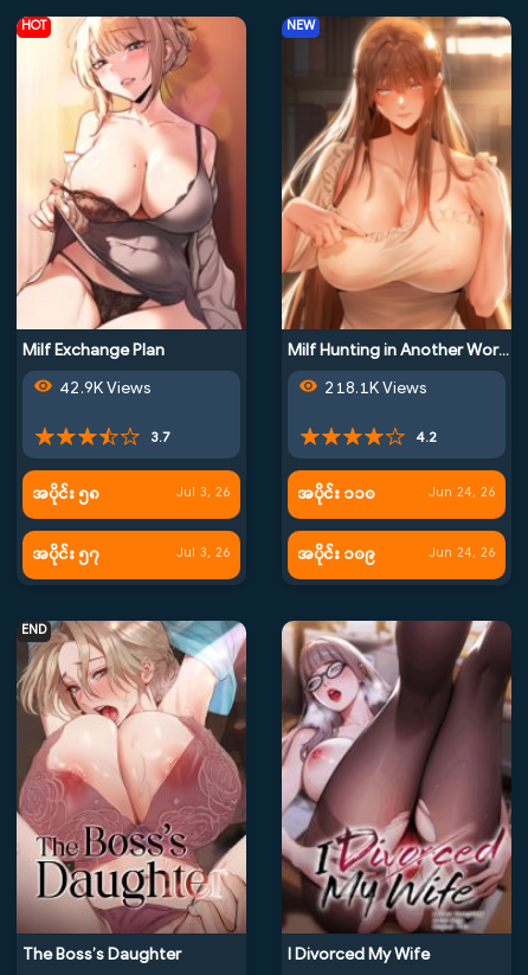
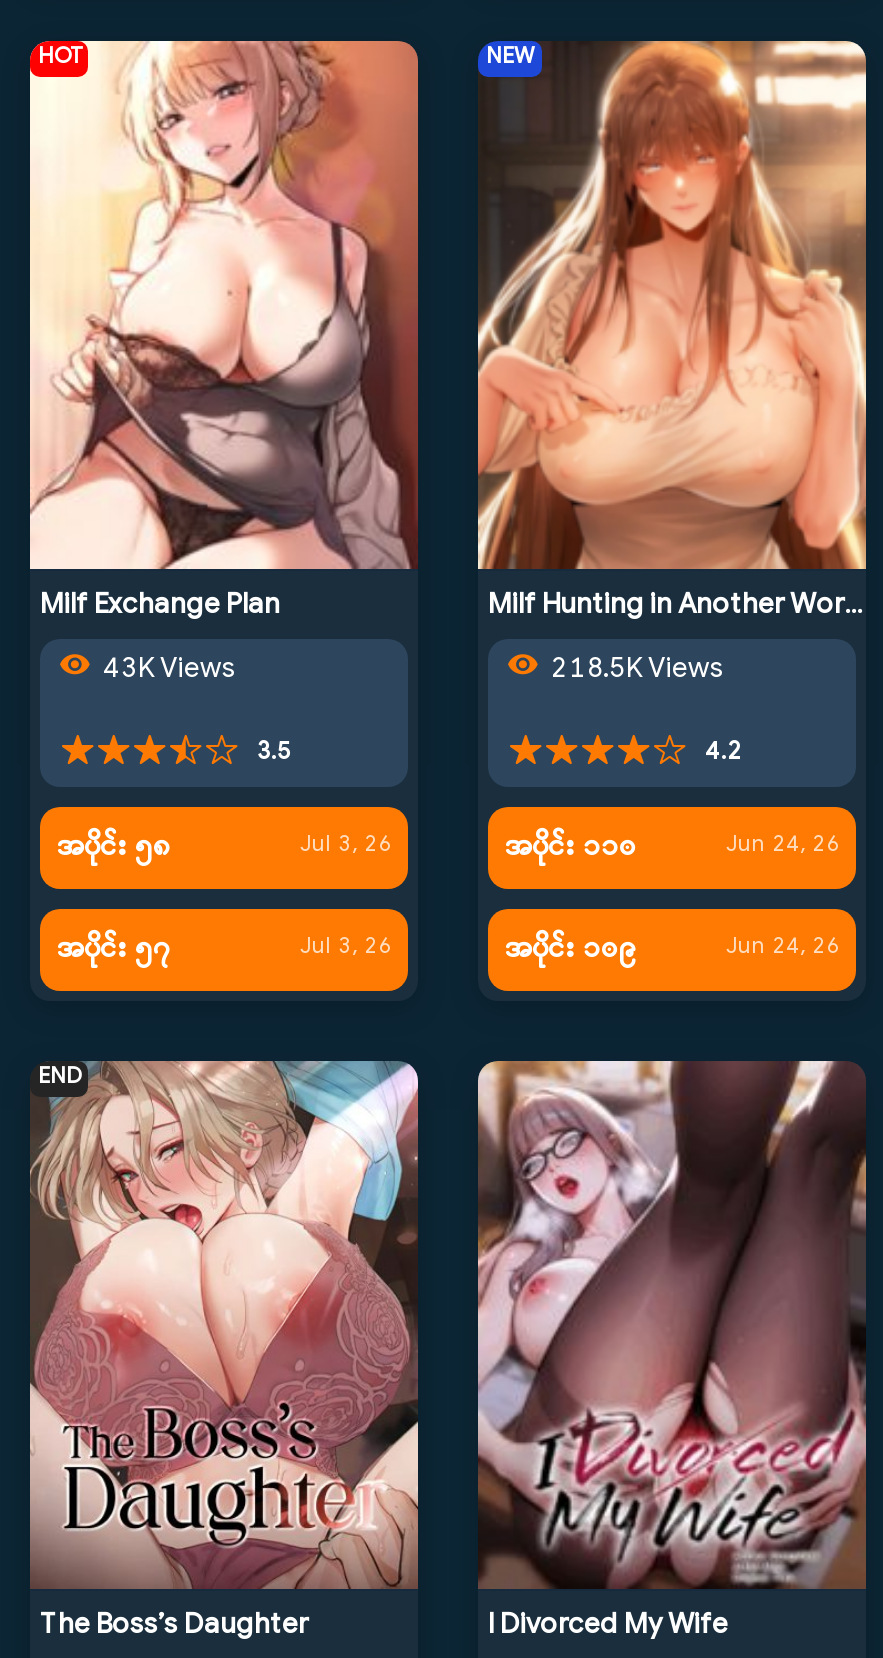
[52,377,152,401] 42.9K Views -> [90,649,236,691] 43K Views
[317,377,427,401] 218.1K Views -> [538,649,724,691] 218.5K Views
[150,428,172,449] 3.7 -> [256,736,292,772] 3.5

